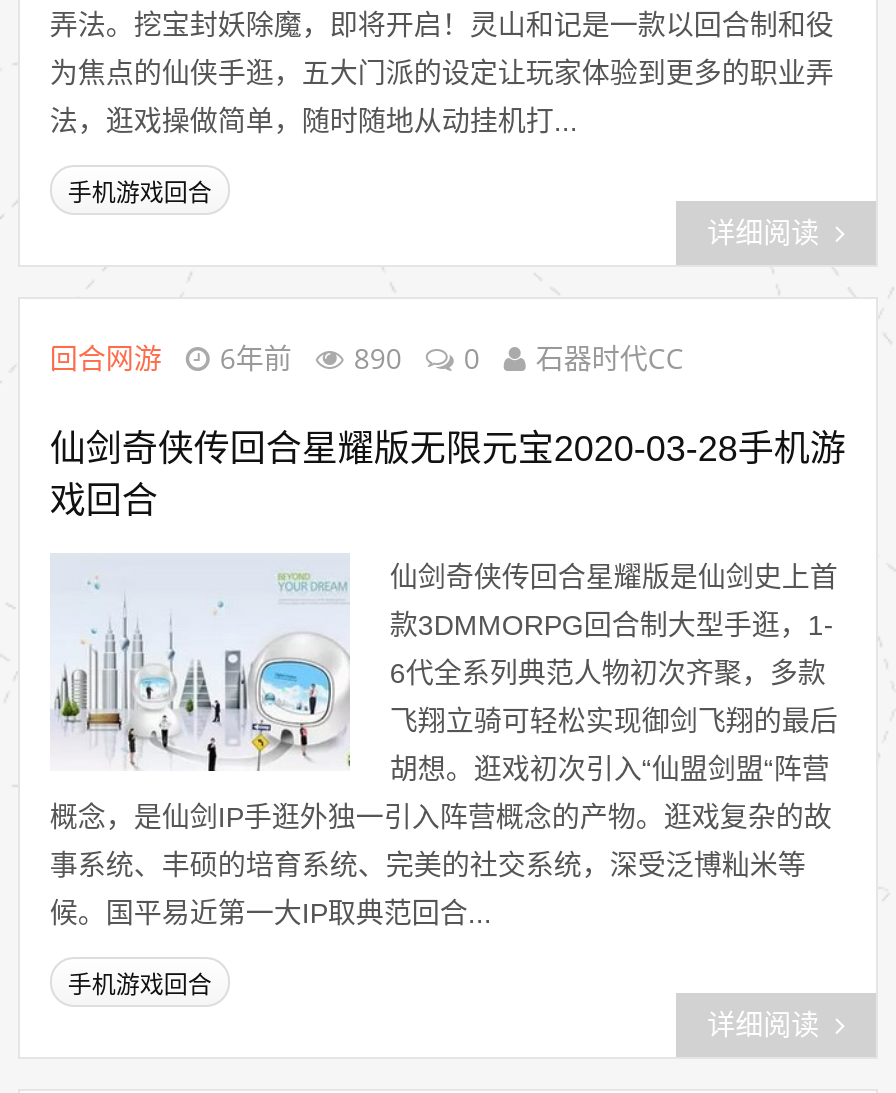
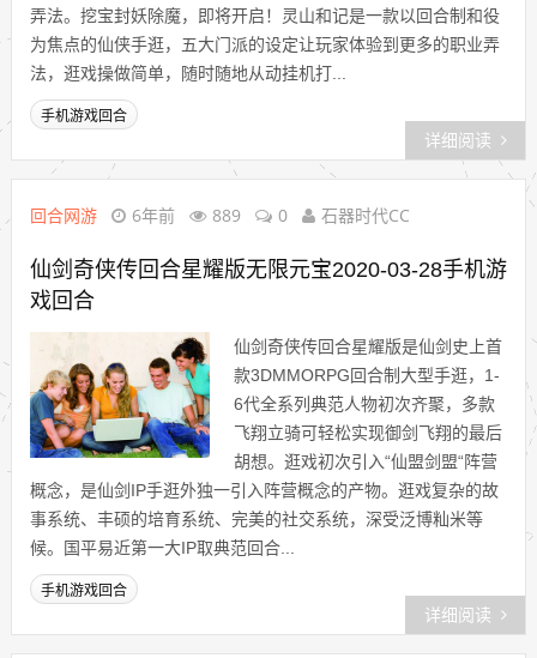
[50,339,684,377] 回合网游 6年前 890 0 石器时代CC -> [30,204,410,227] 回合网游 6年前 889 0 石器时代CC
[50,553,352,773] [image] -> [29,334,211,463] [image]

